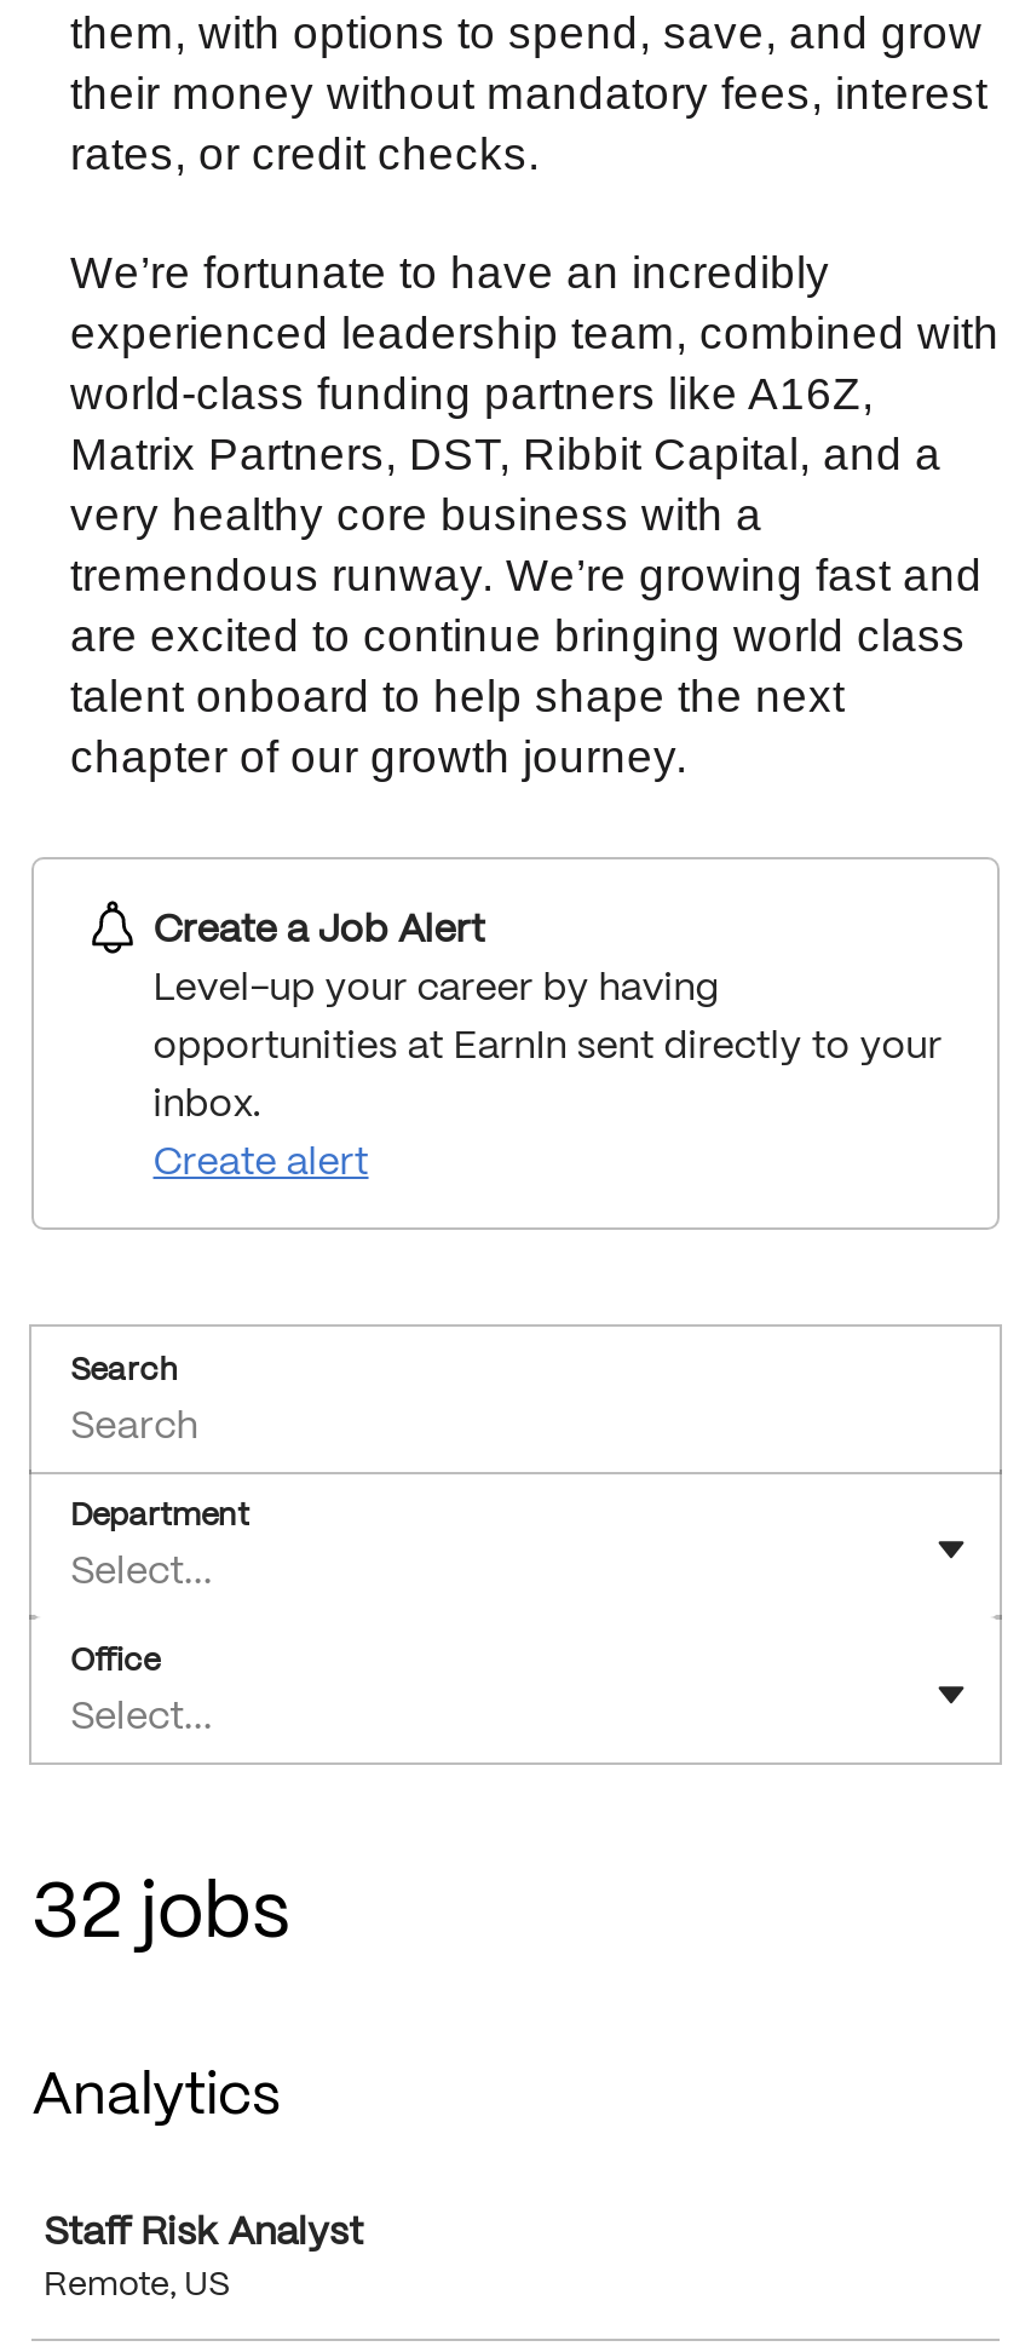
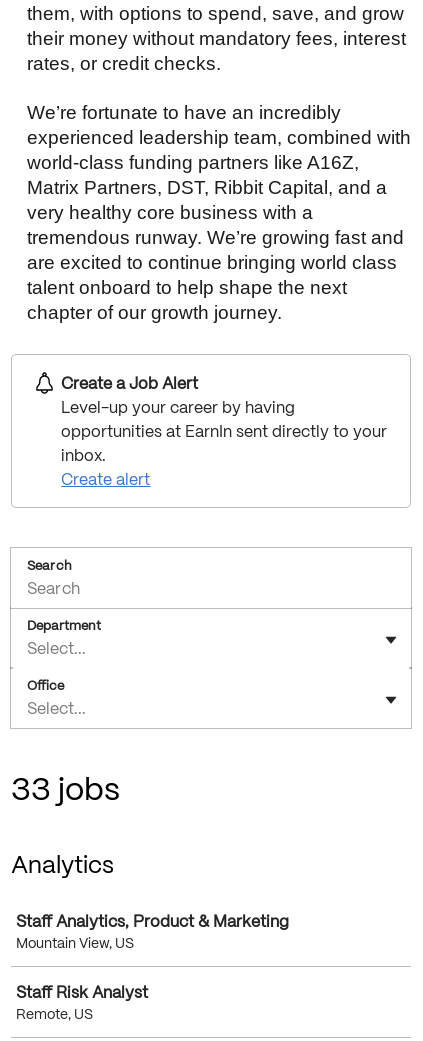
[31,1854,290,1961] 32 jobs -> [11,766,120,810] 33 jobs
none -> [16,910,289,952] Staff Analytics, Product & Marketing | Mountain View, US

